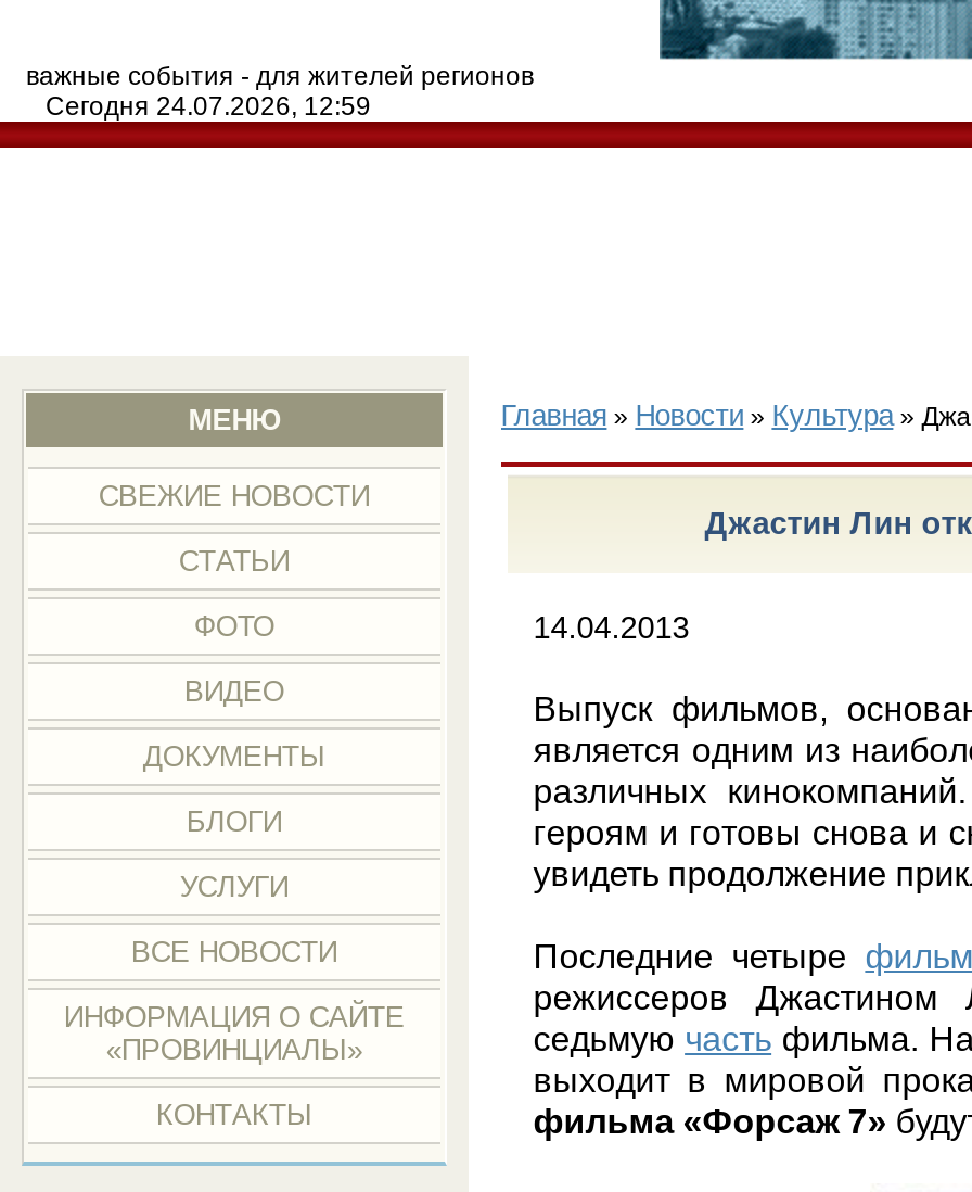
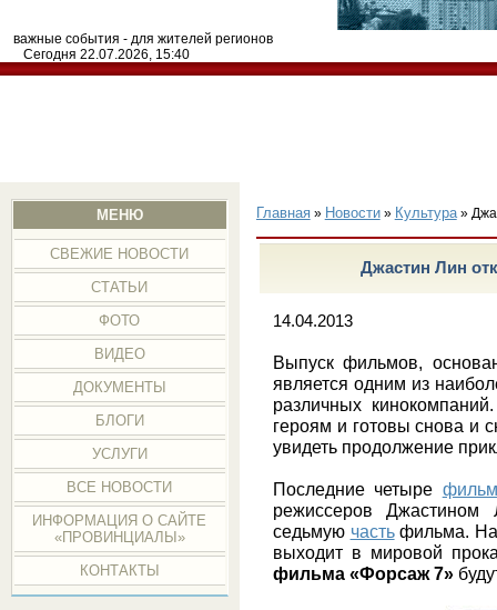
[0,91,371,122] Сегодня 24.07.2026, 12:59 -> [0,47,190,62] Сегодня 22.07.2026, 15:40

